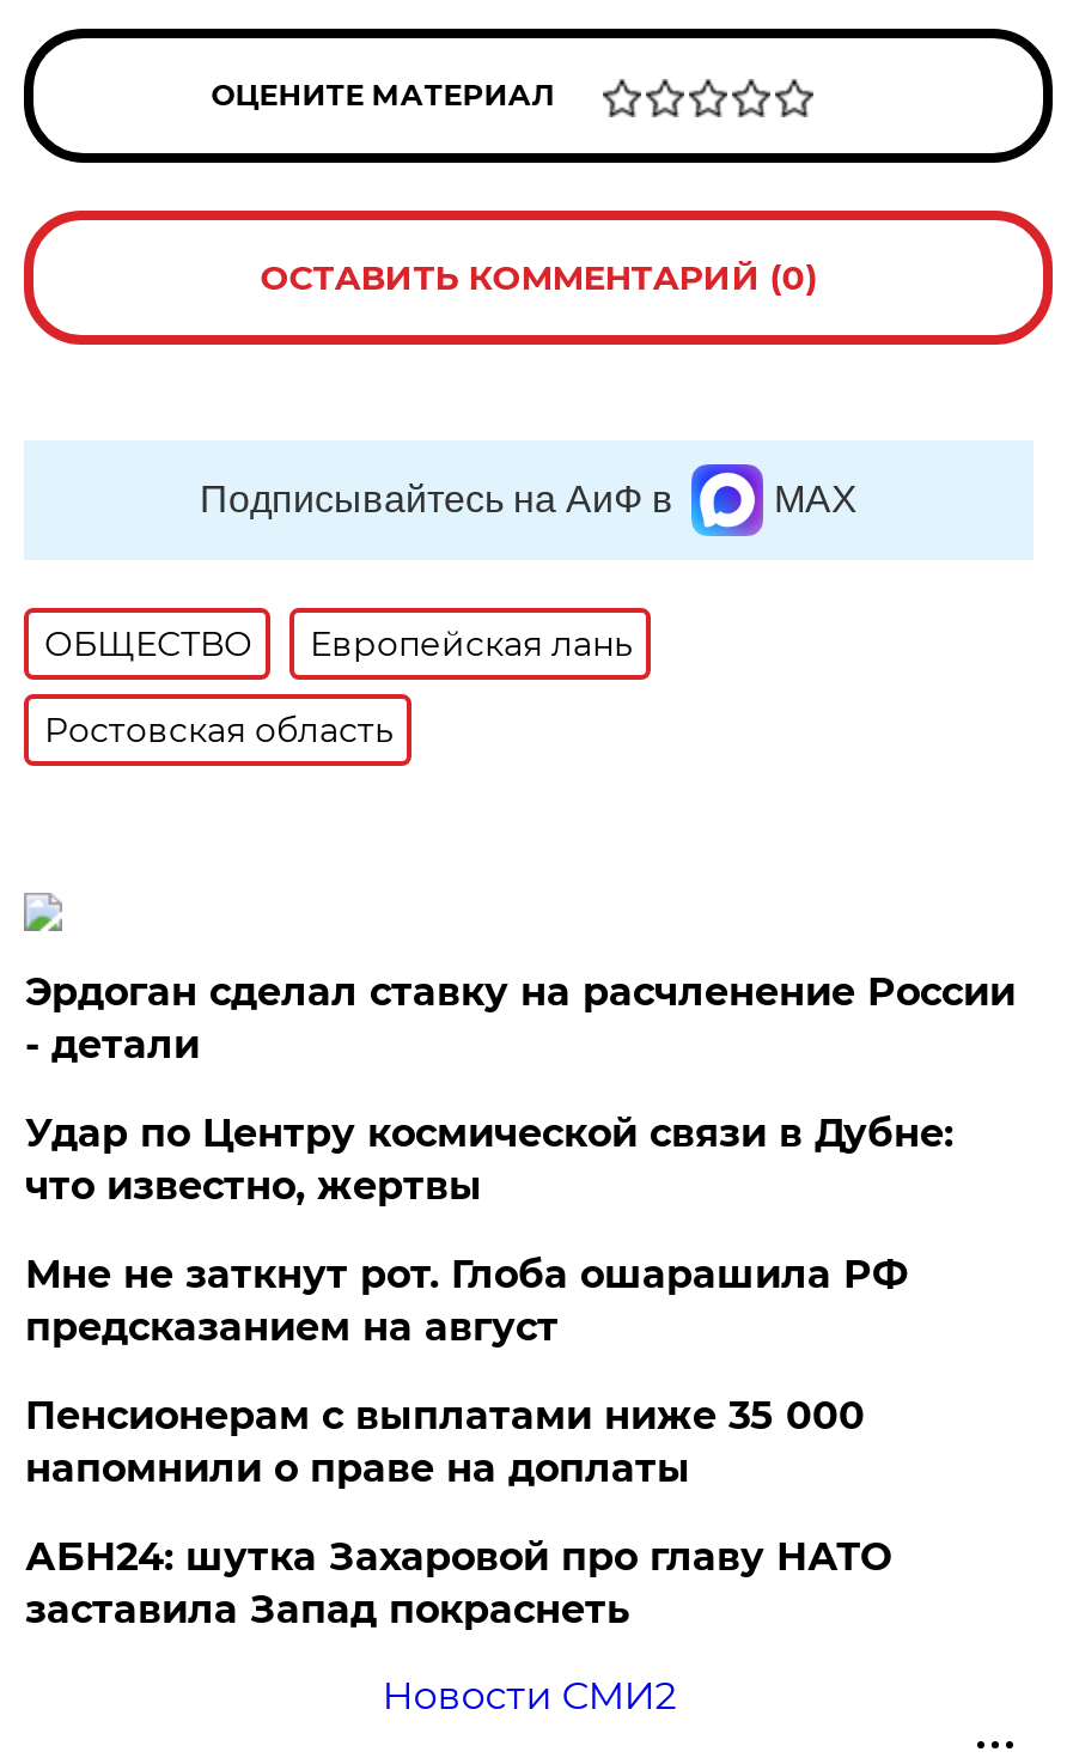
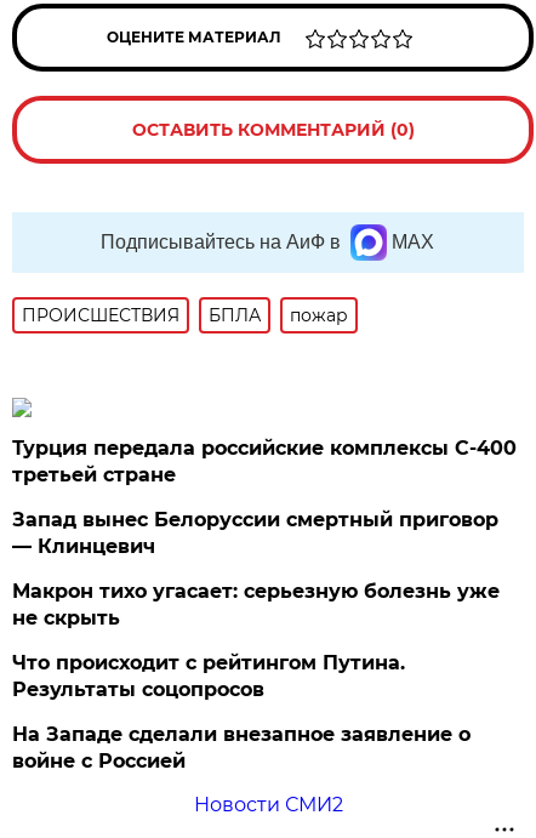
[44,622,633,751] ОБЩЕСТВО | Европейская лань | Ростовская область -> [22,304,349,326] ПРОИСШЕСТВИЯ | БПЛА | пожар
[25,969,1015,1632] Эрдоган сделал ставку на расчленение России | - детали | Удар по Центру космической связи в Дубне: | что известно, жертвы | Мне не заткнут рот. Глоба ошарашила РФ | предсказанием на август | Пенсионерам с выплатами ниже 35 000 | напомнили о праве на доплаты | АБН24: шутка Захаровой про главу НАТО | заставила Запад покраснеть -> [13,436,517,772] Турция передала российские комплексы С-400 | третьей стране | Запад вынес Белоруссии смертный приговор | — Клинцевич | Макрон тихо угасает: серьезную болезнь уже | не скрыть | Что происходит с рейтингом Путина. | Результаты соцопросов | На Западе сделали внезапное заявление о | войне с Россией

